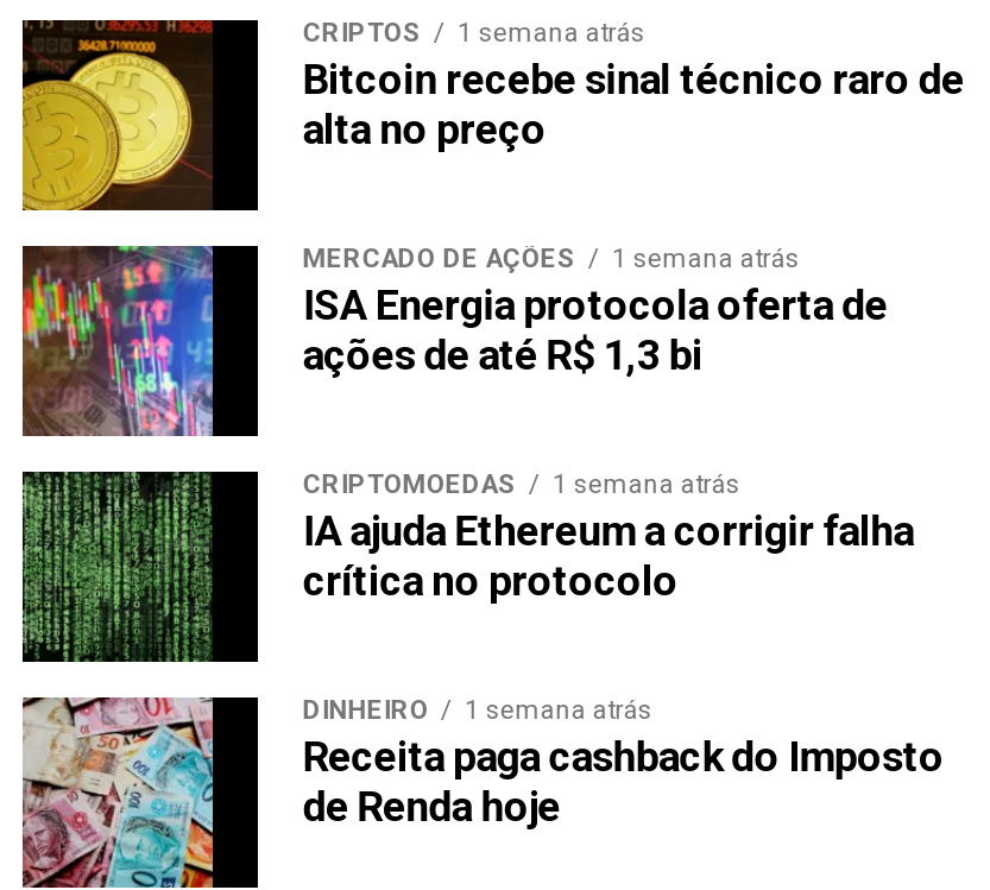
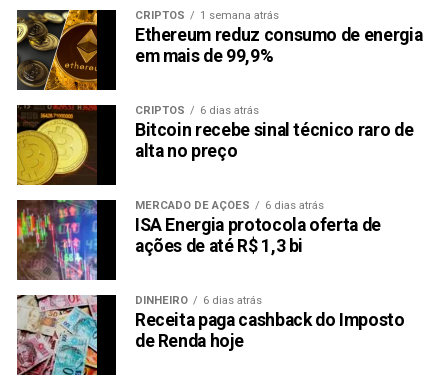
none -> [16,9,422,117] [image] | Ethereum reduz consumo de energia | em mais de 99,9% | CRIPTOS | 6 dias atrás
moved [18,15,964,379] -> [15,103,413,256]: [image] | Bitcoin recebe sinal técnico raro de | alta no preço | MERCADO DE AÇÕES | ISA Energia protocola oferta de | ações de até R$ 1,3 bi
[303,244,800,275] MERCADO DE AÇÕES 1 semana atrás -> [135,199,324,212] MERCADO DE AÇÕES 6 dias atrás
[23,469,914,664] [image] | CRIPTOMOEDAS | 1 semana atrás | IA ajuda Ethereum a corrigir falha | crítica no protocolo -> none
[303,695,652,726] DINHEIRO 1 semana atrás -> [135,294,262,307] DINHEIRO 6 dias atrás

